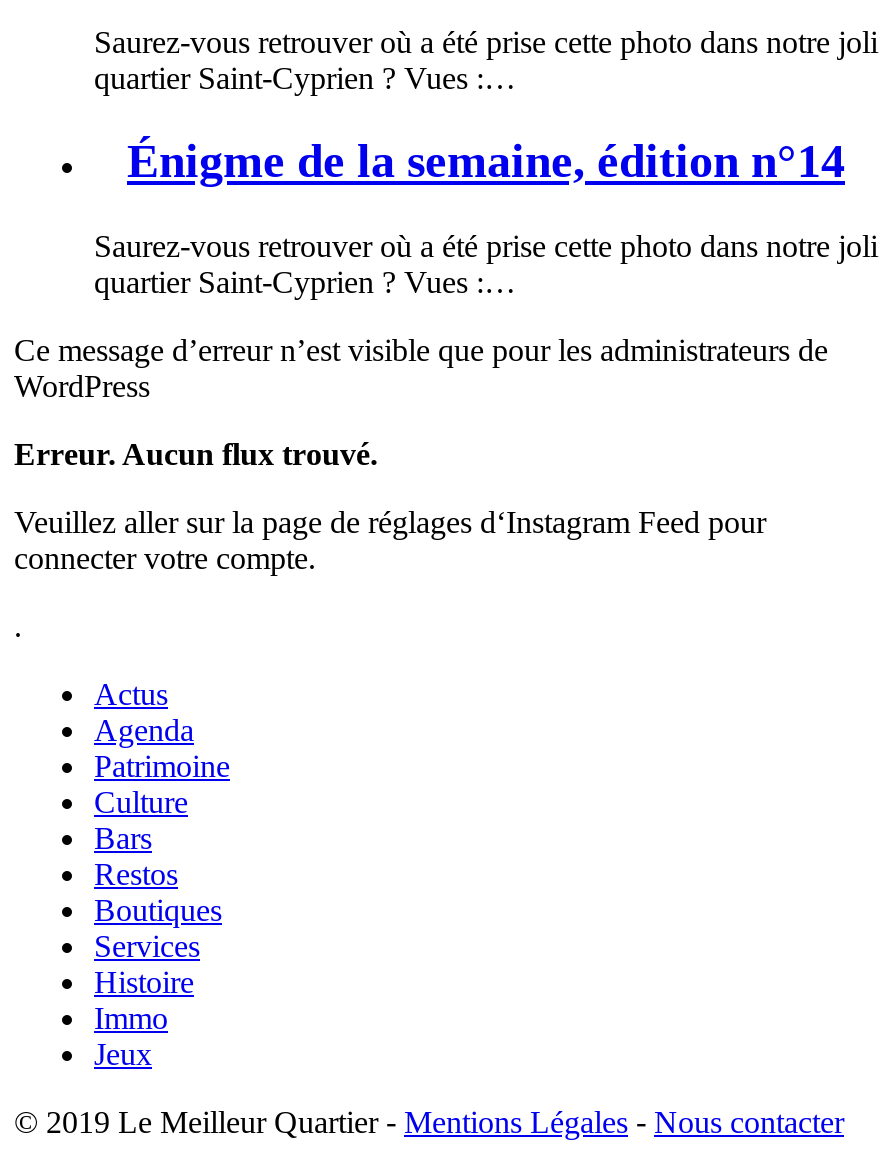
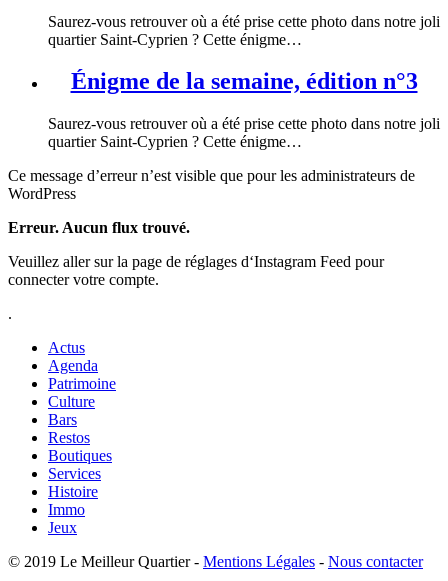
[94,60,516,94] quartier Saint-Cyprien ? Vues :… -> [48,31,302,48] quartier Saint-Cyprien ? Cette énigme…
[127,136,845,188] Énigme de la semaine, édition n°14 -> [70,68,417,94] Énigme de la semaine, édition n°3
[94,266,516,300] quartier Saint-Cyprien ? Vues :… -> [48,133,302,150] quartier Saint-Cyprien ? Cette énigme…

